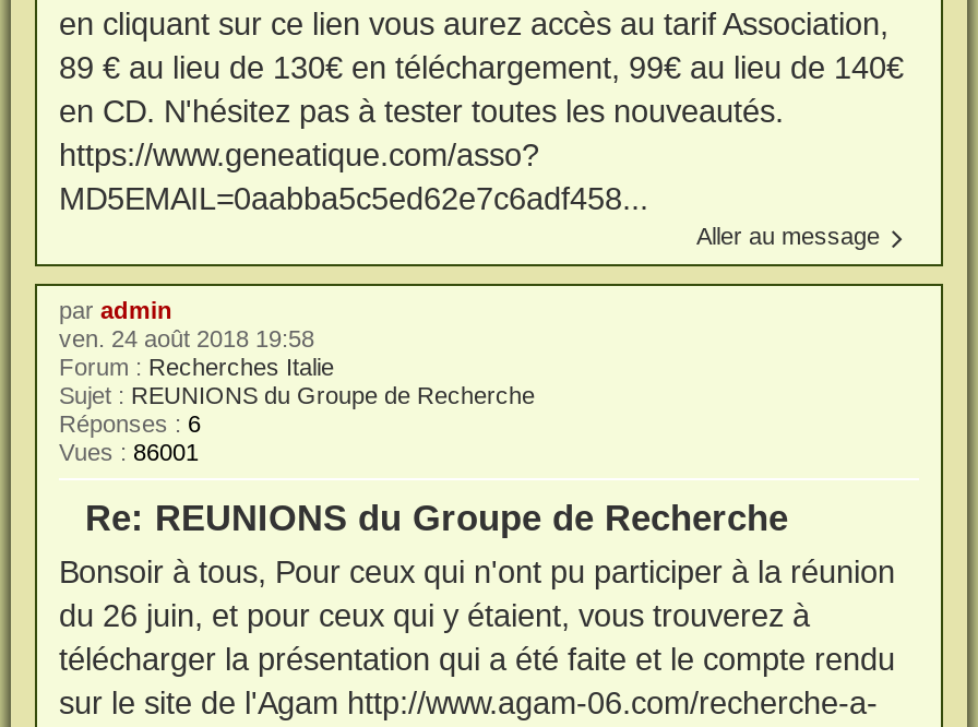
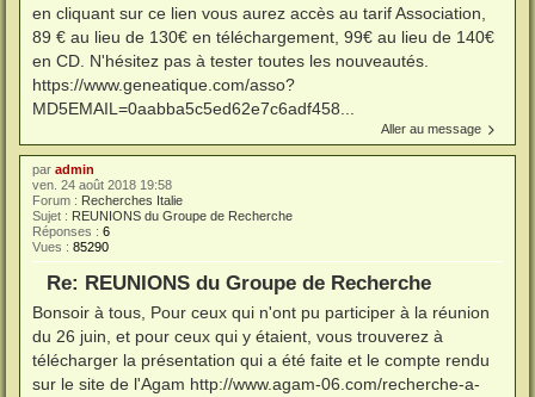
[59,439,199,465] Vues : 86001 -> [32,240,109,254] Vues : 85290

